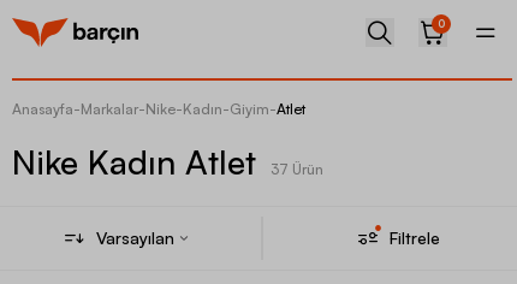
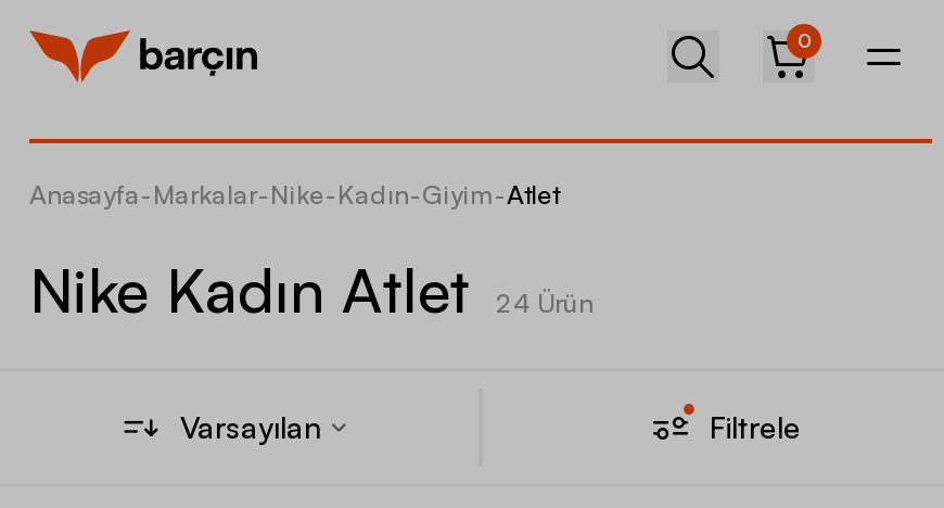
[12,141,323,183] Nike Kadın Atlet 37 Ürün -> [29,253,594,329] Nike Kadın Atlet 24 Ürün

